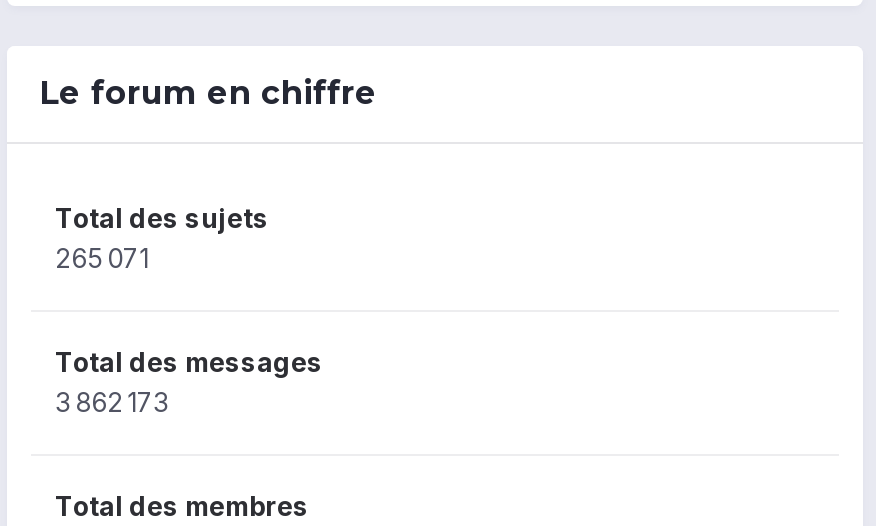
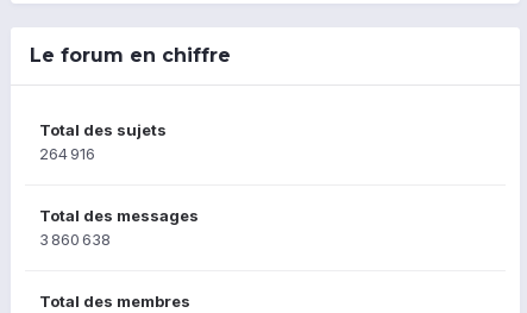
[55,241,149,273] 265 071 -> [39,143,95,162] 264 916
[55,385,169,417] 3 862 173 -> [39,229,111,248] 3 860 638

